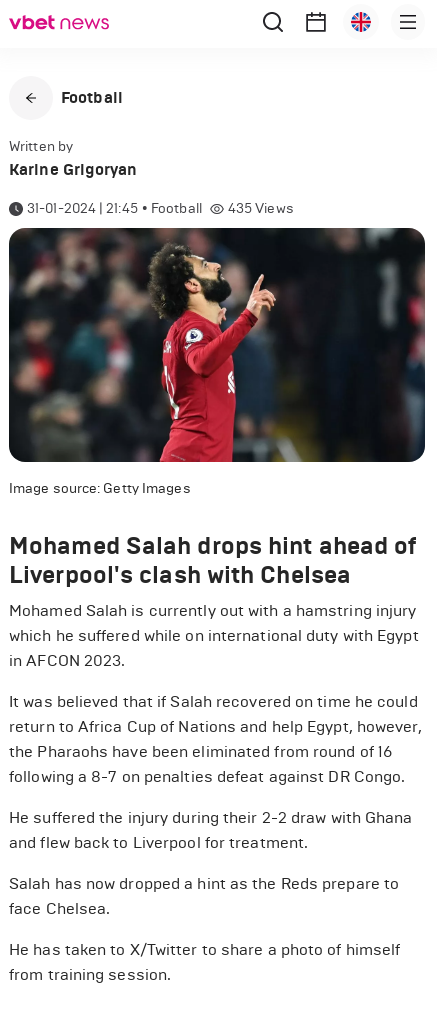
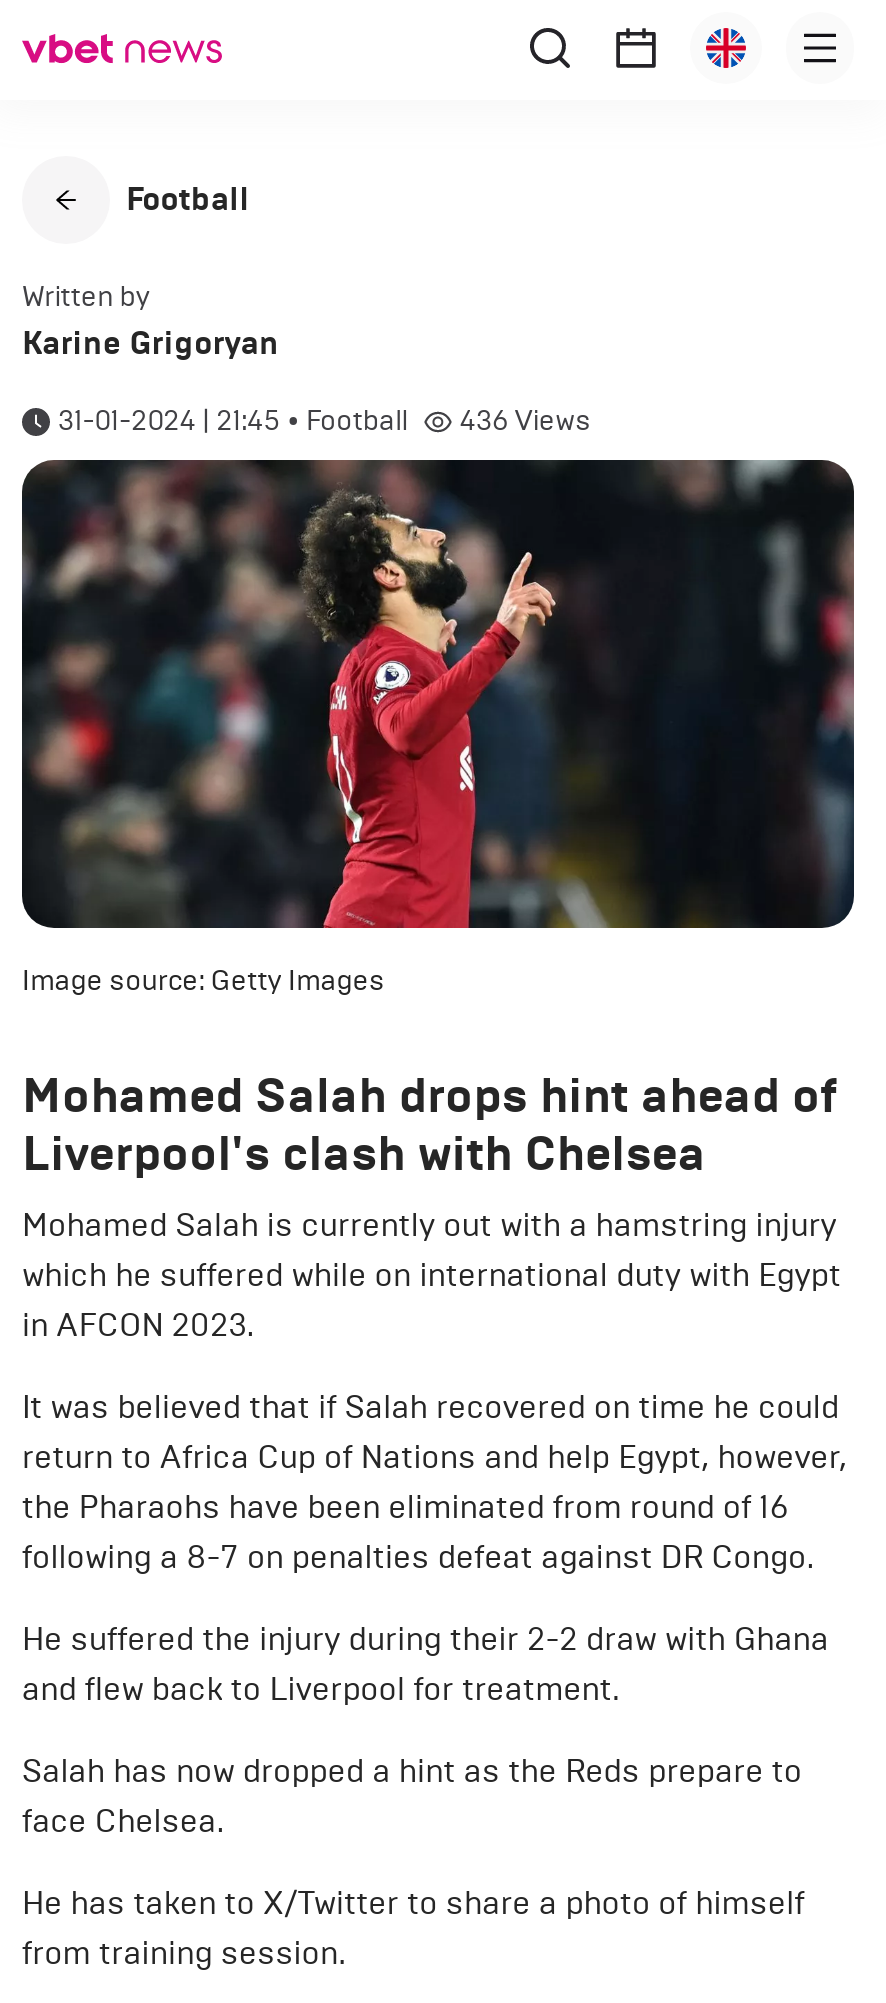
[228,200,294,217] 435 Views -> [460,404,592,438] 436 Views

